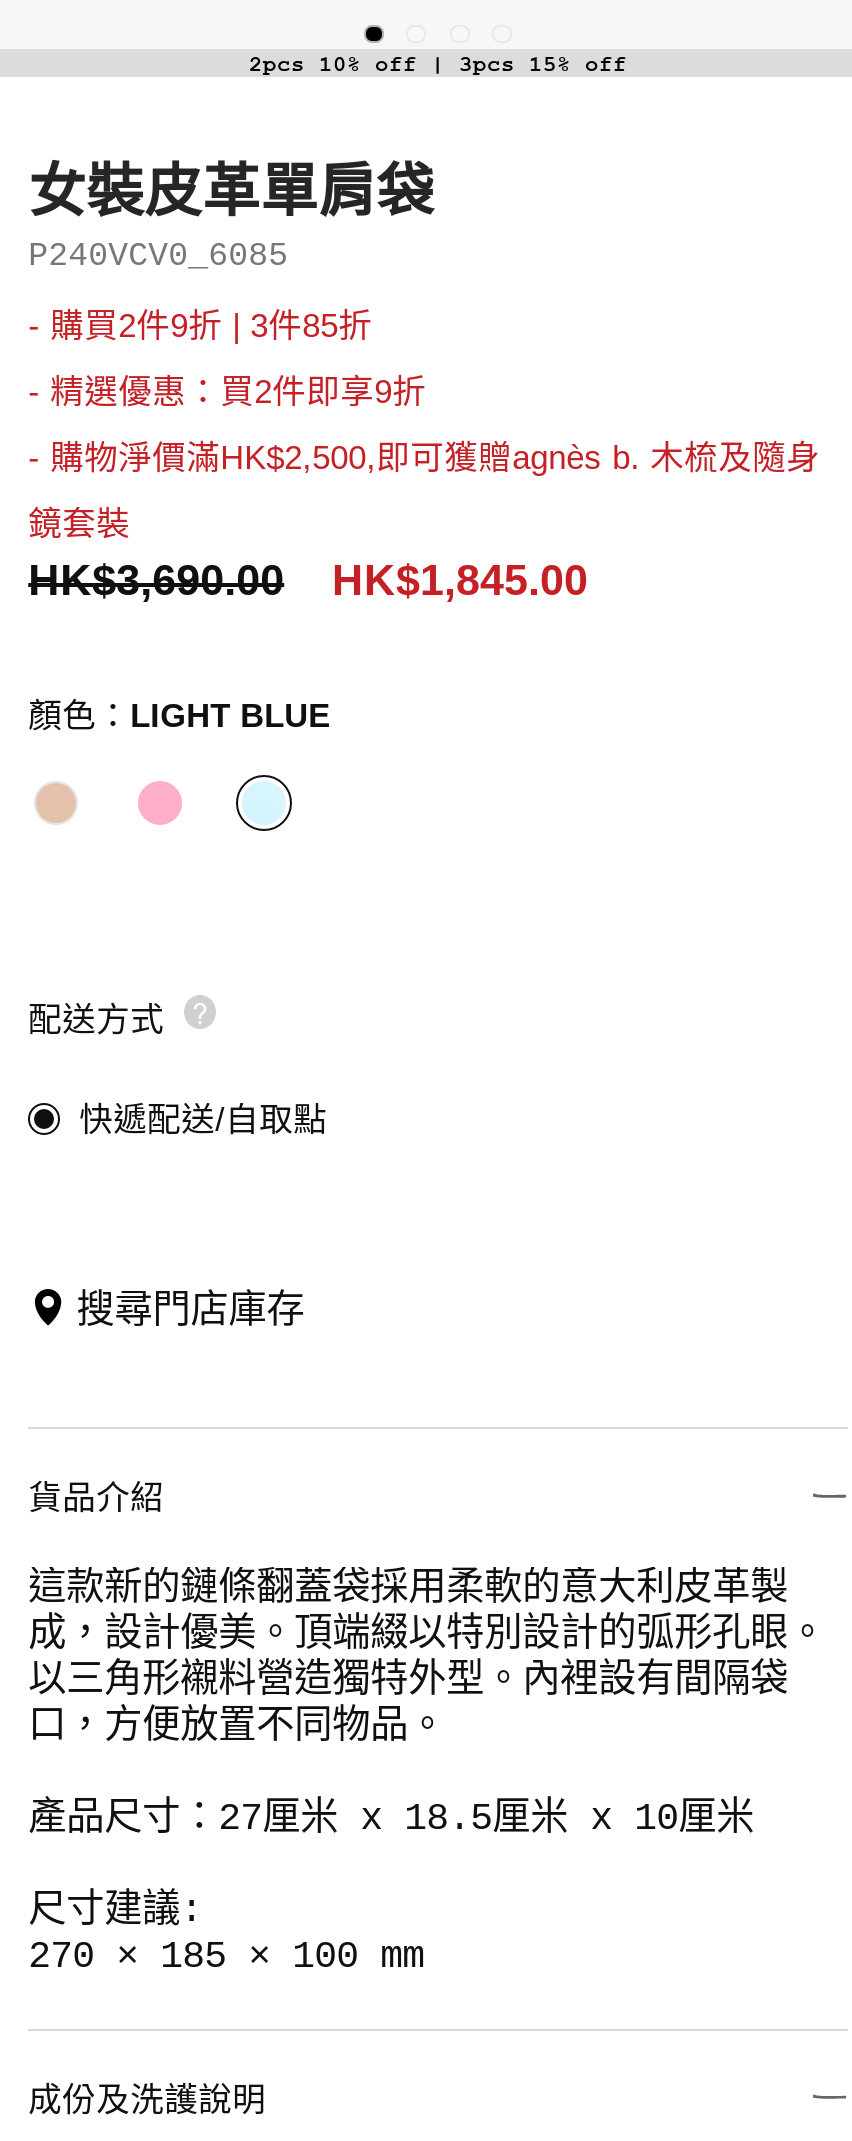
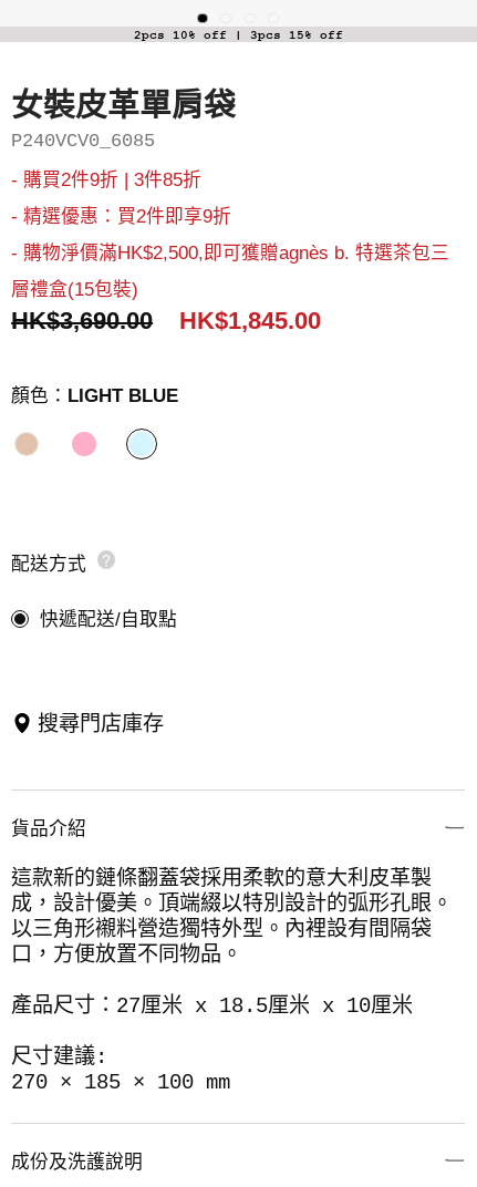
[28,439,820,477] - 購物淨價滿HK$2,500,即可獲贈agnès b. 木梳及隨身 -> [11,243,449,264] - 購物淨價滿HK$2,500,即可獲贈agnès b. 特選茶包三
[28,505,130,543] 鏡套裝 -> [11,279,138,300] 層禮盒(15包裝)

